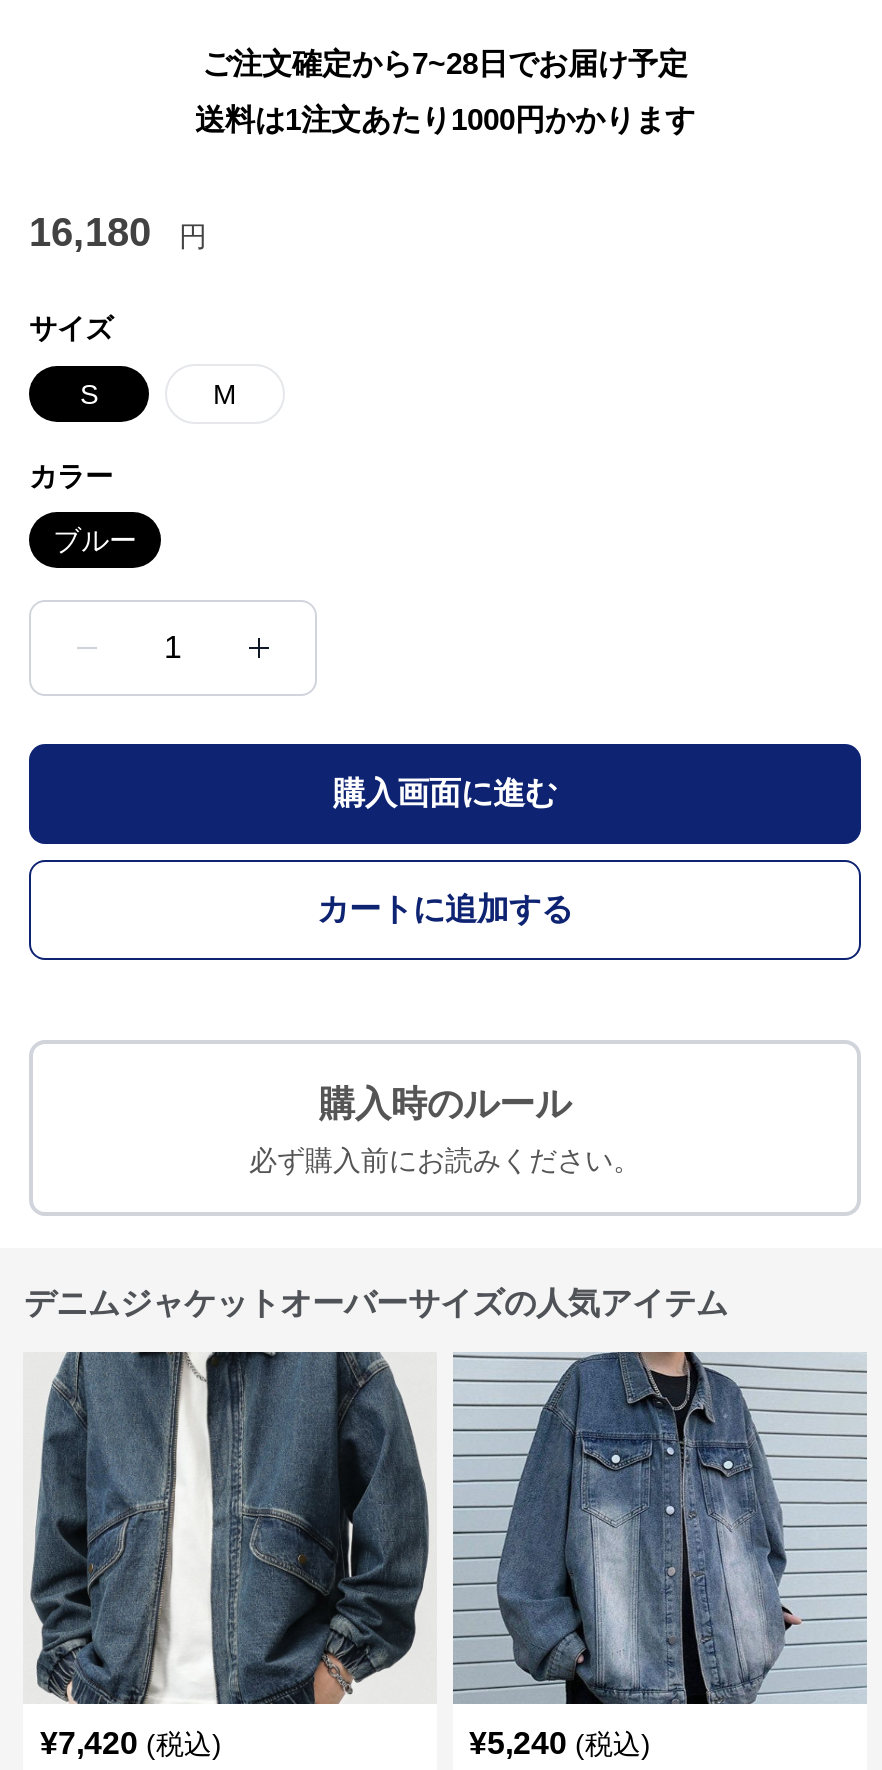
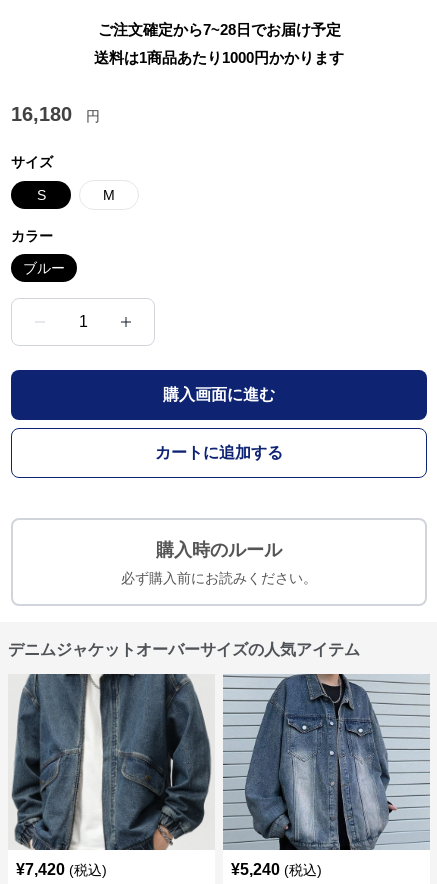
[195,102,695,136] 送料は1注文あたり1000円かかります -> [94,49,344,66] 送料は1商品あたり1000円かかります

